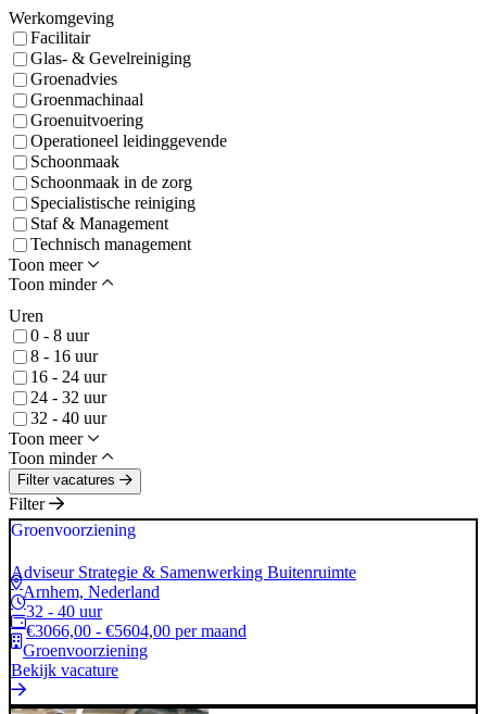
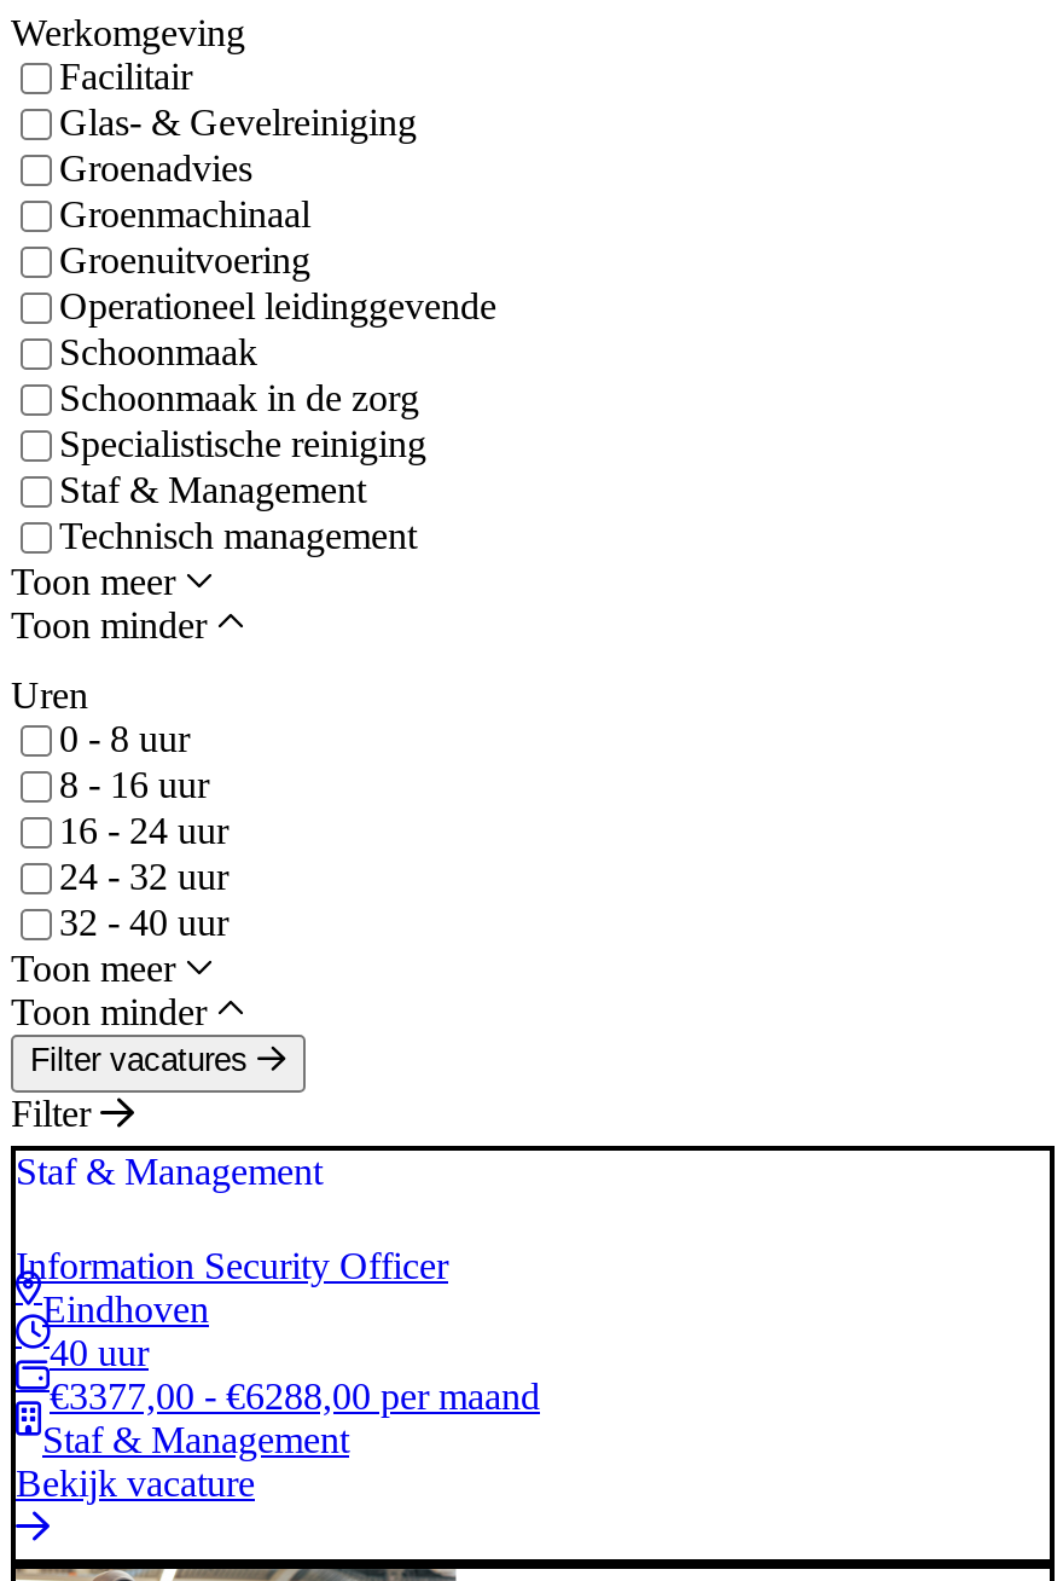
[11,520,136,538] Groenvoorziening -> [16,1149,323,1191] Staf & Management
[11,563,356,659] Adviseur Strategie & Samenwerking Buitenruimte | Arnhem, Nederland | 32 - 40 uur | €3066,00 - €5604,00 per maand | Groenvoorziening -> [16,1244,540,1460] Information Security Officer | Eindhoven | 40 uur | €3377,00 - €6288,00 per maand | Staf & Management

